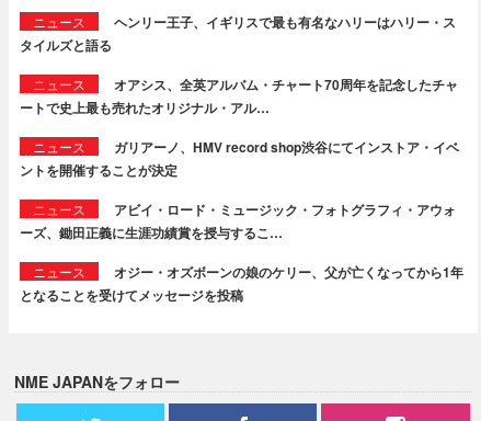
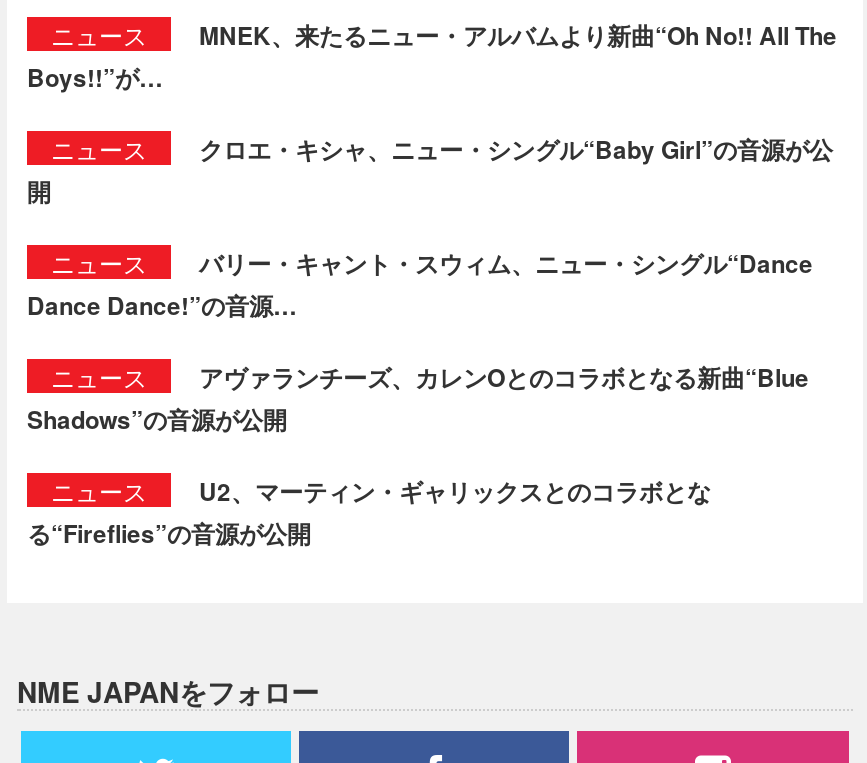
[20,12,456,55] ヘンリー王子、イギリスで最も有名なハリーはハリー・ス | タイルズと語る -> [27,17,837,95] MNEK、来たるニュー・アルバムより新曲“Oh No!! All The | Boys!!”が…
[20,75,458,117] オアシス、全英アルバム・チャート70周年を記念したチャ | ートで史上最も売れたオリジナル・アル… -> [27,131,833,209] クロエ・キシャ、ニュー・シングル“Baby Girl”の音源が公 | 開
[20,137,459,180] ガリアーノ、HMV record shop渋谷にてインストア・イベ | ントを開催することが決定 -> [27,245,813,323] バリー・キャント・スウィム、ニュー・シングル“Dance | Dance Dance!”の音源…
[20,200,456,242] アビイ・ロード・ミュージック・フォトグラフィ・アウォ | ーズ、鋤田正義に生涯功績賞を授与するこ… -> [27,359,809,437] アヴァランチーズ、カレンOとのコラボとなる新曲“Blue | Shadows”の音源が公開
[20,262,463,305] オジー・オズボーンの娘のケリー、父が亡くなってから1年 | となることを受けてメッセージを投稿 -> [27,473,711,551] U2、マーティン・ギャリックスとのコラボとな | る“Fireflies”の音源が公開

